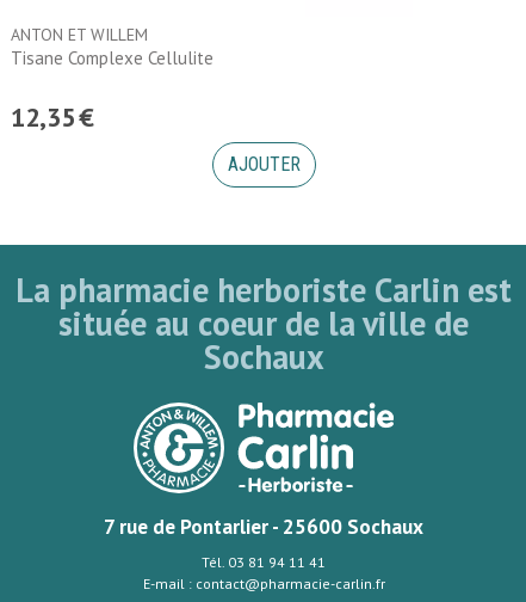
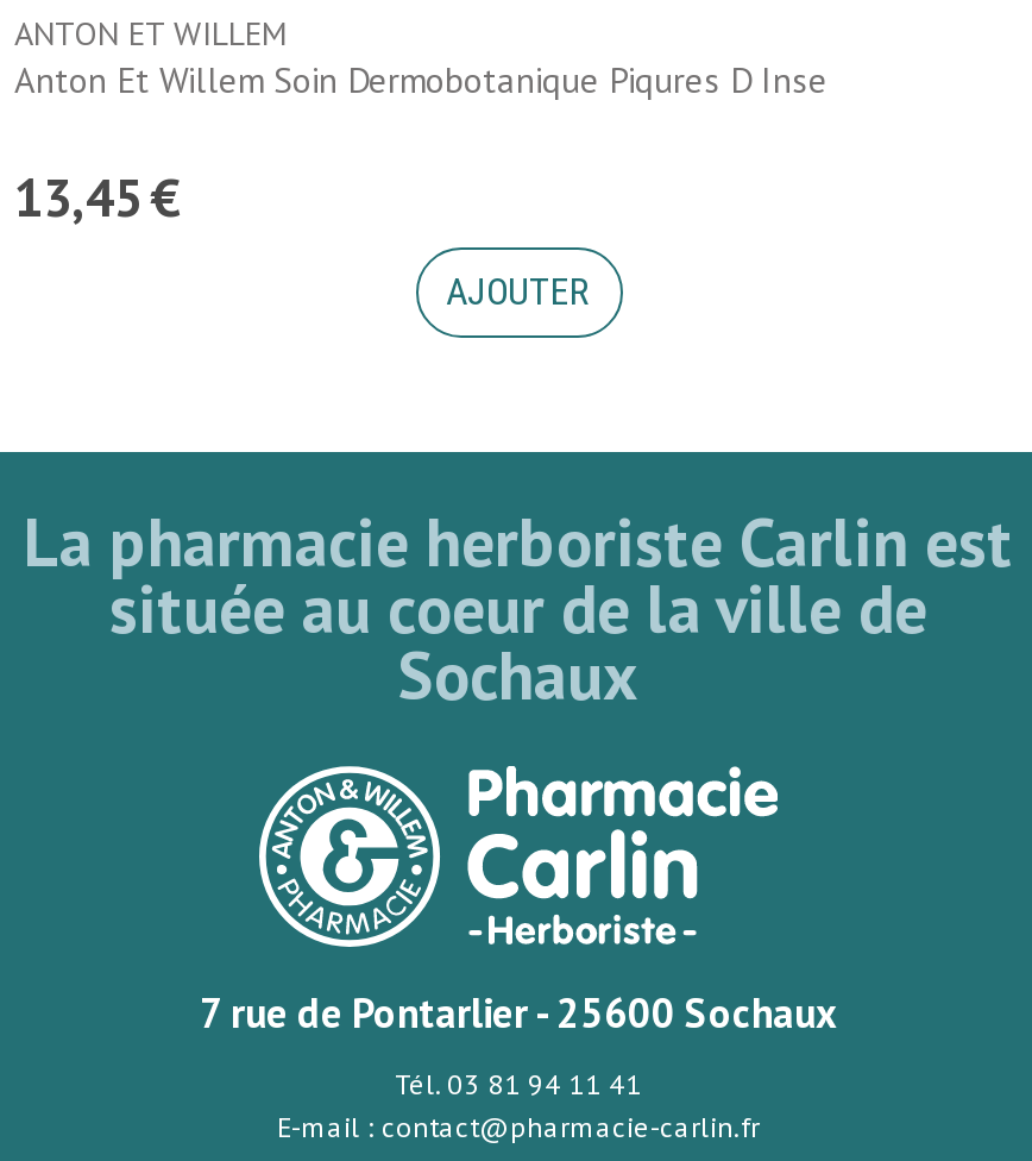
[11,47,214,69] Tisane Complexe Cellulite -> [14,57,828,102] Anton Et Willem Soin Dermobotanique Piqures D Inse
[11,100,94,134] 12,35 € -> [14,164,181,231] 13,45 €

